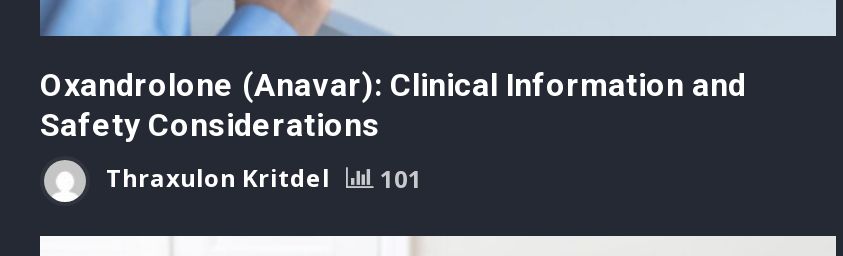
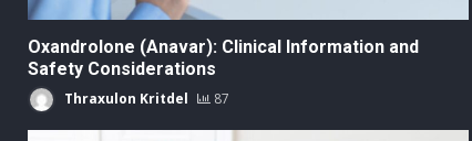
[100,162,422,196] Thraxulon Kritdel 101 -> [61,89,229,108] Thraxulon Kritdel 87

